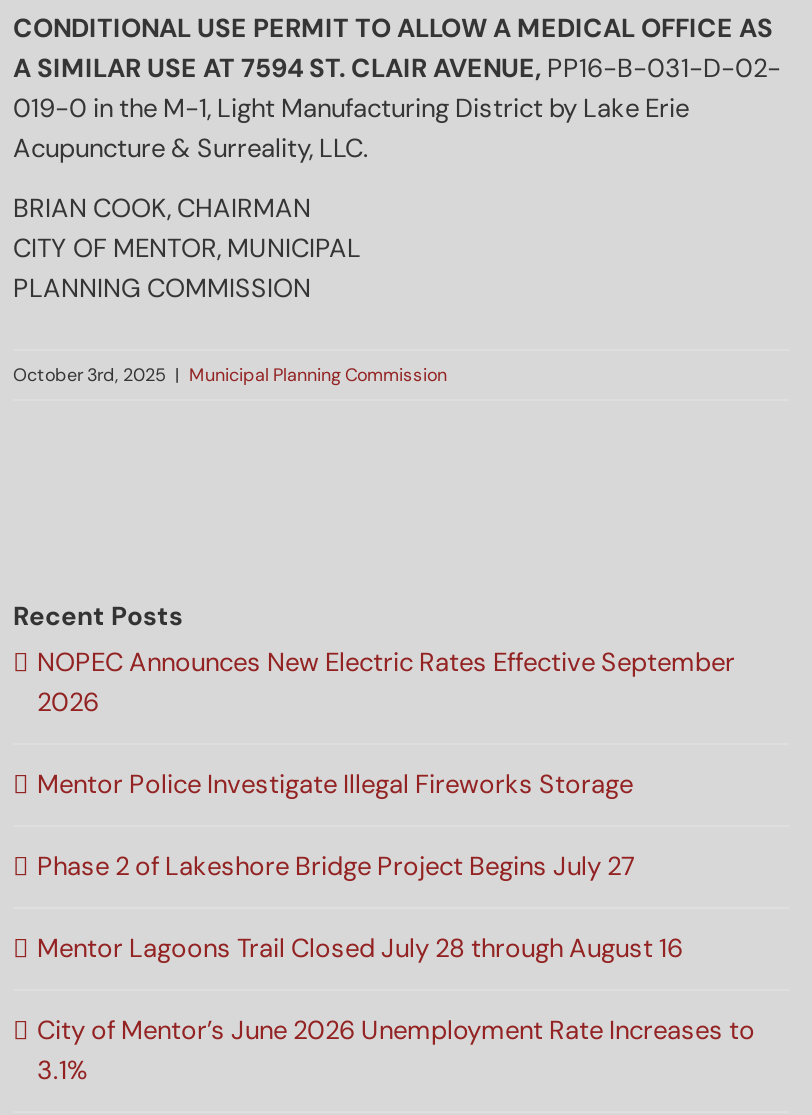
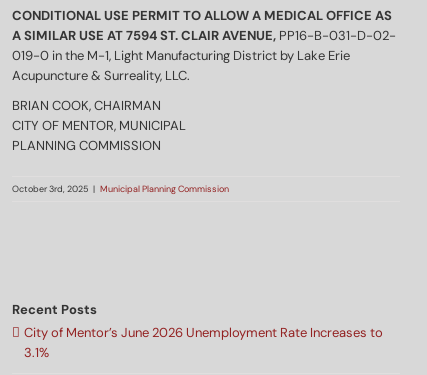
[37,645,735,965] NOPEC Announces New Electric Rates Effective September | 2026 | Mentor Police Investigate Illegal Fireworks Storage | Phase 2 of Lakeshore Bridge Project Begins July 27 | Mentor Lagoons Trail Closed July 28 through August 16 -> none

